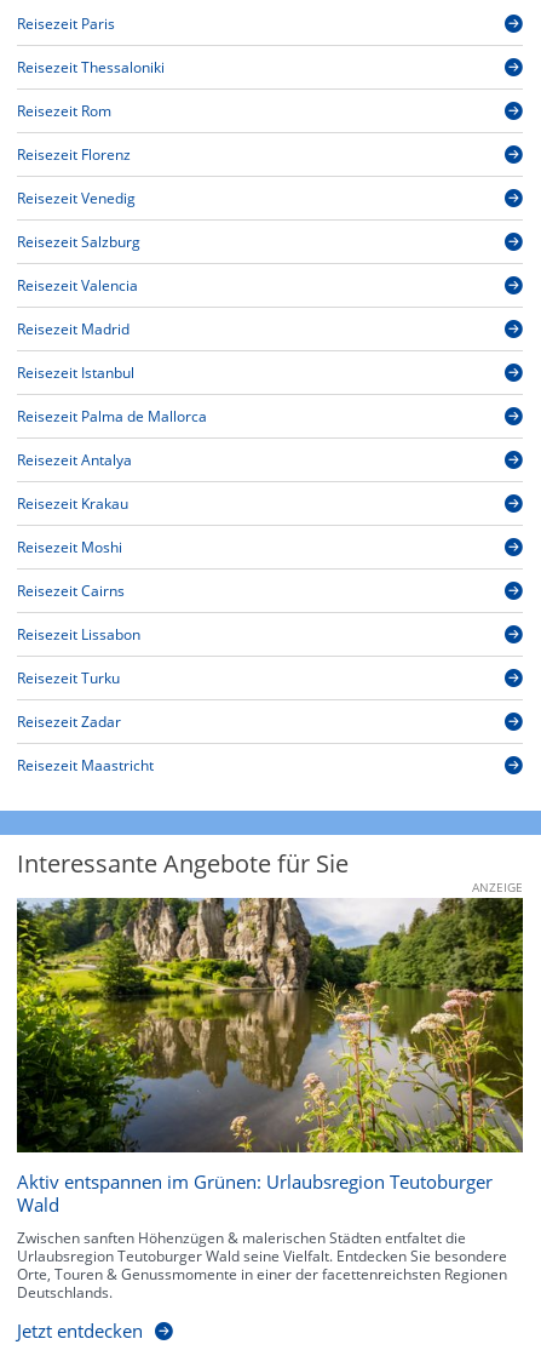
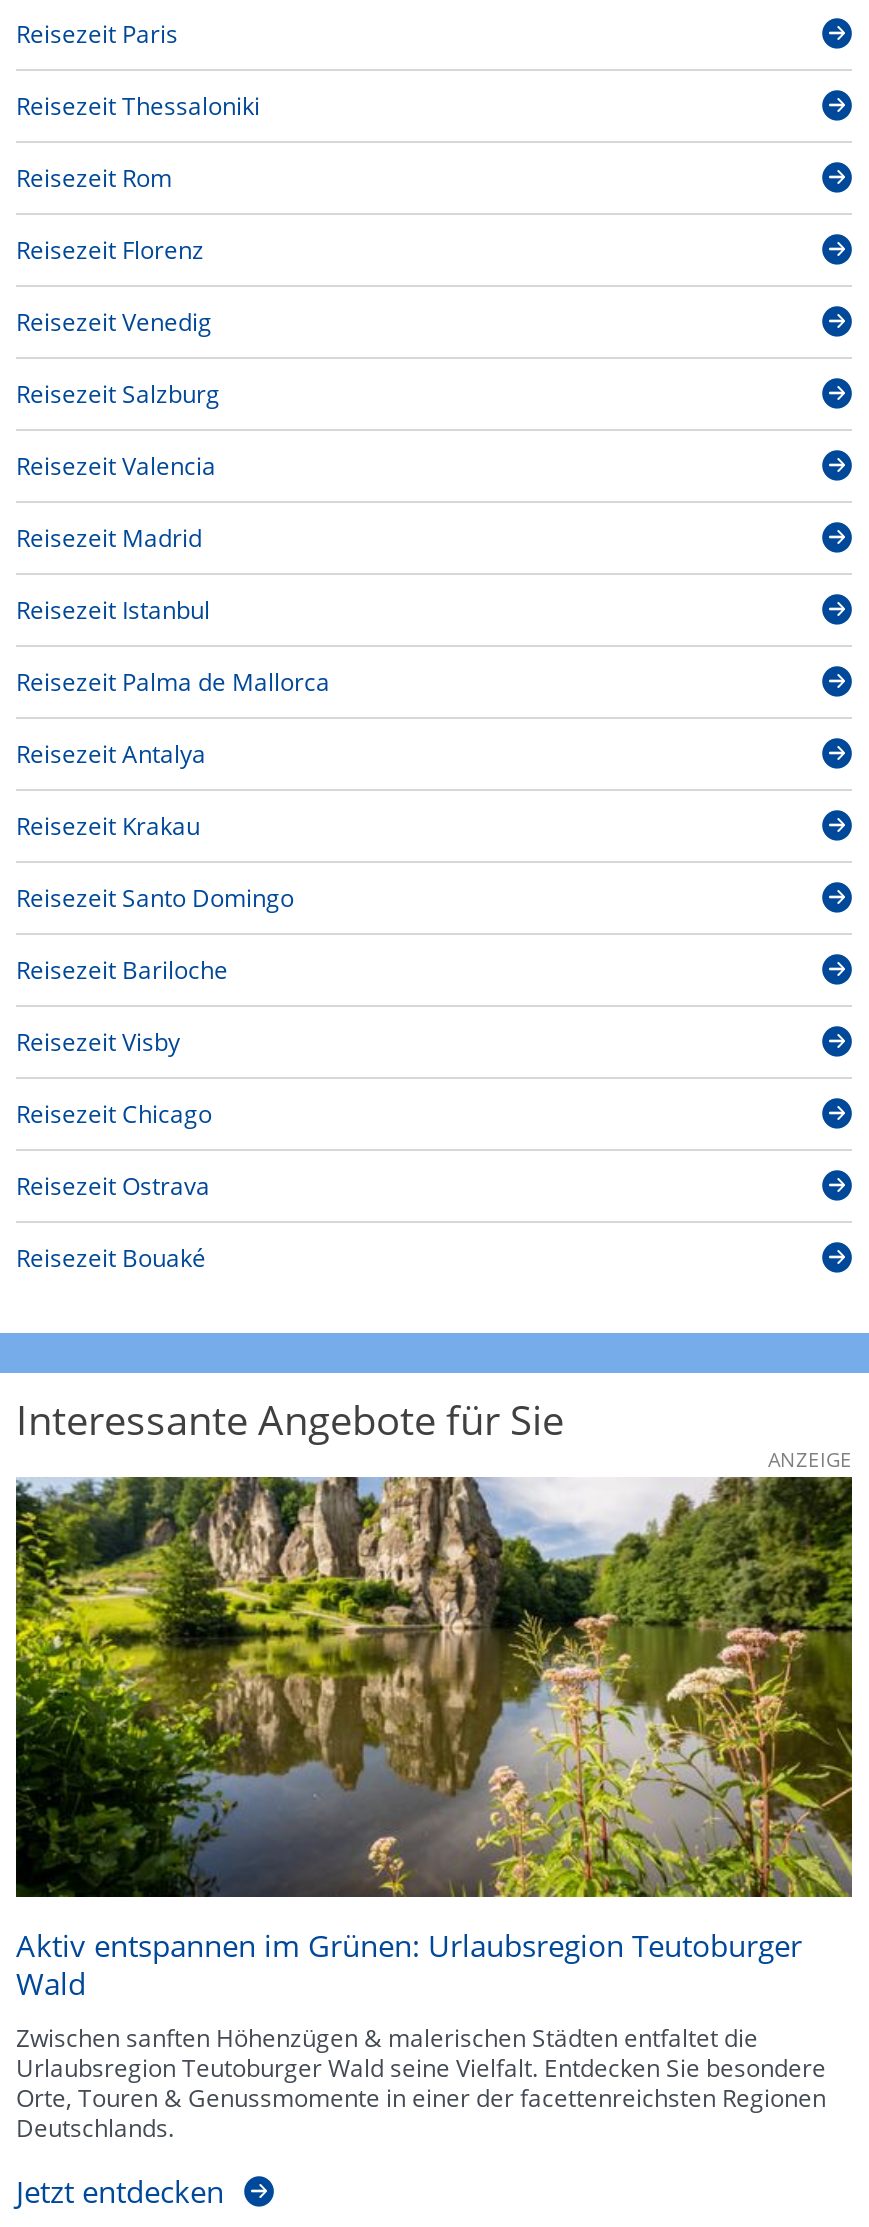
[17,537,122,558] Reisezeit Moshi -> [16,881,294,915] Reisezeit Santo Domingo
[17,581,125,601] Reisezeit Cairns -> [16,953,228,987] Reisezeit Bariloche
[17,624,140,645] Reisezeit Lissabon -> [16,1025,180,1059] Reisezeit Visby
[17,668,120,689] Reisezeit Turku -> [16,1097,212,1131] Reisezeit Chicago
[17,712,121,732] Reisezeit Zadar -> [16,1169,210,1203] Reisezeit Ostrava
[17,755,154,776] Reisezeit Maastricht -> [16,1241,206,1275] Reisezeit Bouaké

